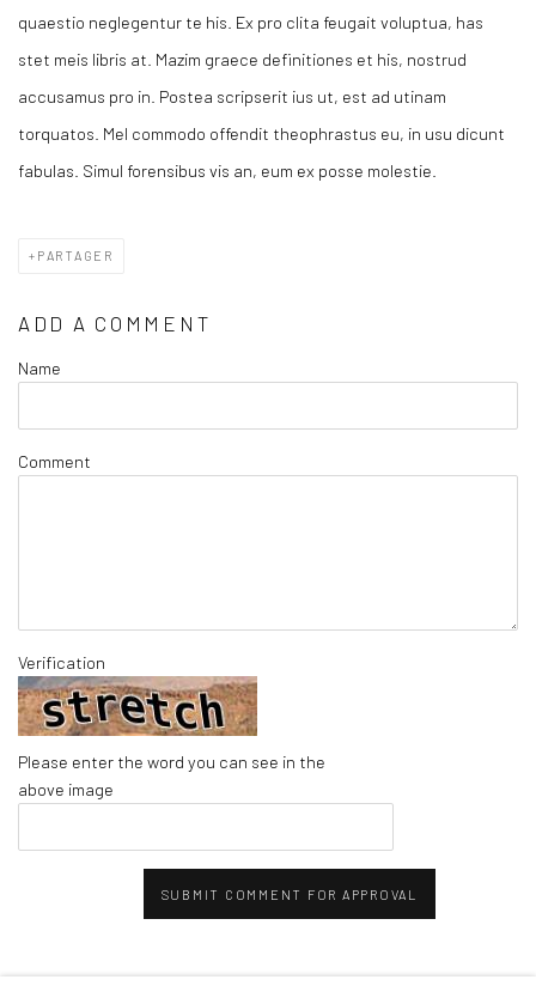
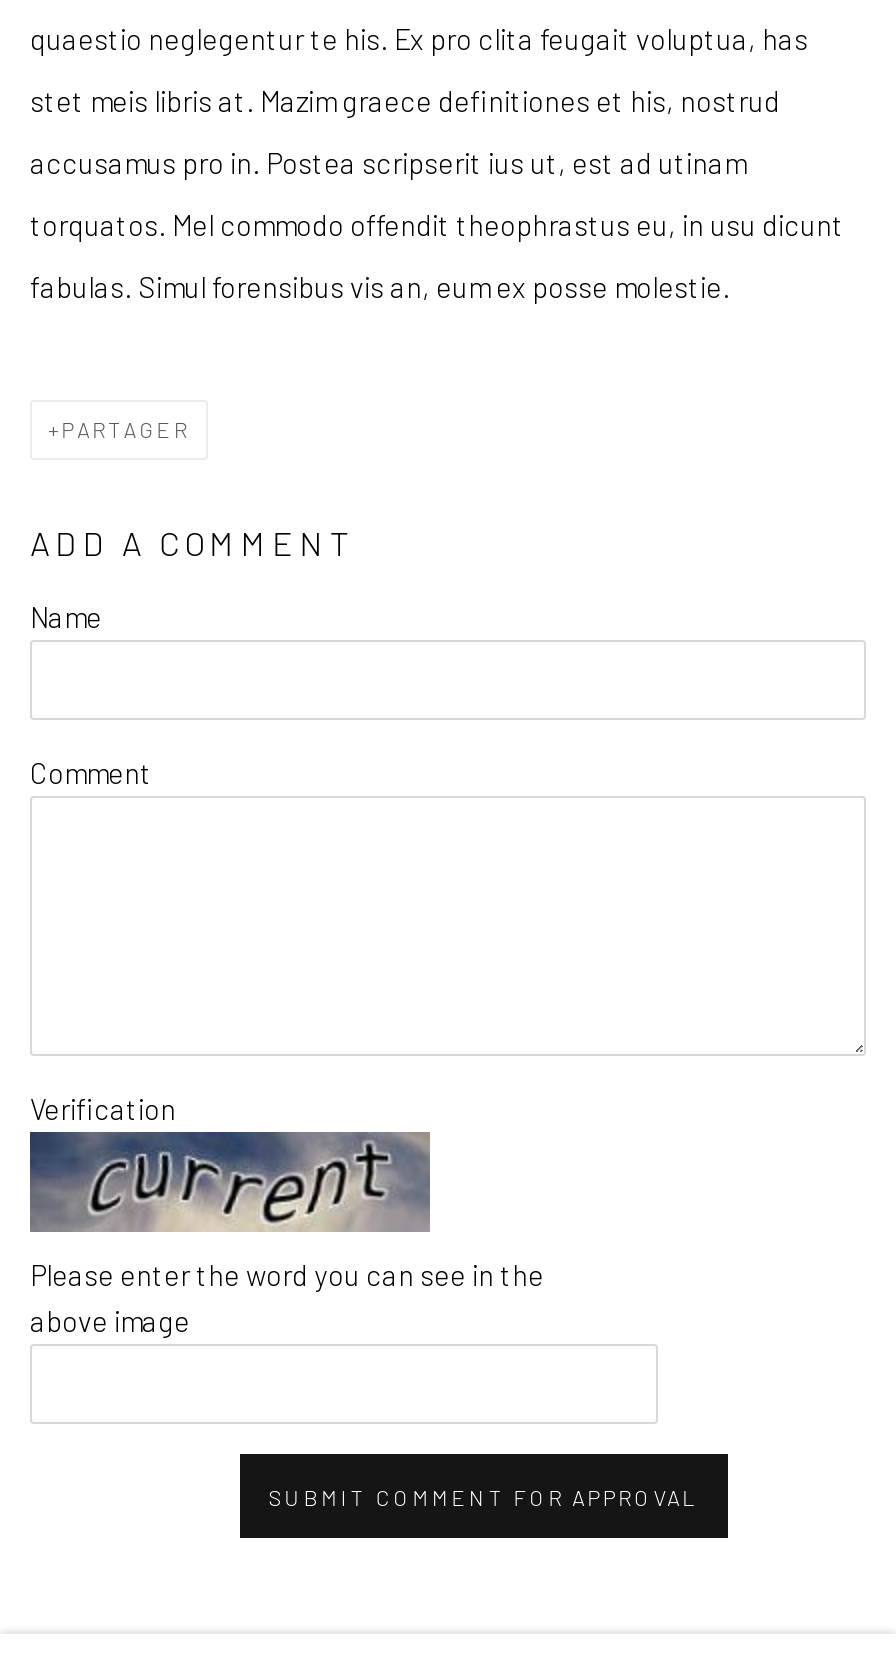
[17,676,257,736] [image] -> [28,1130,430,1232] [image]

